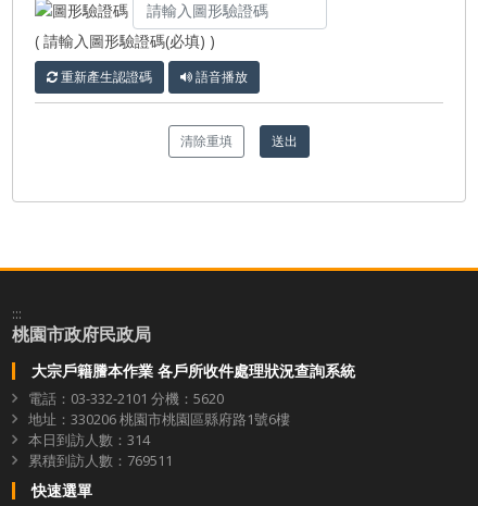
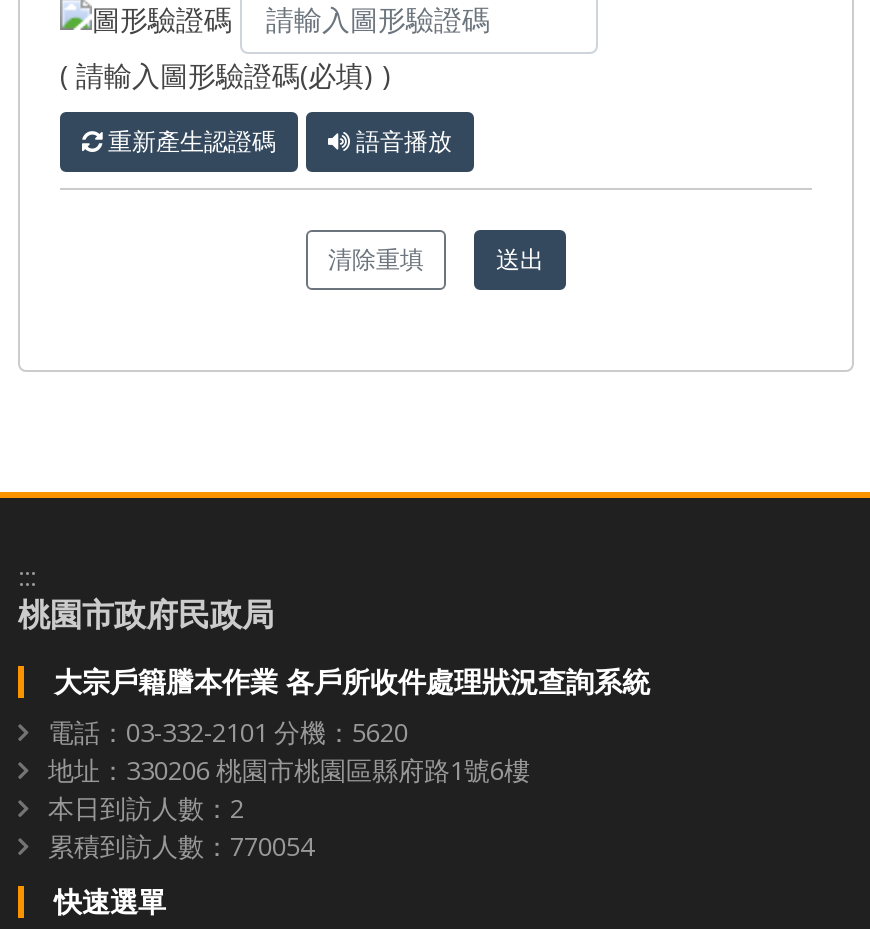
[28,429,150,449] 本日到訪人數：314 -> [48,789,244,825] 本日到訪人數：2
[28,450,173,470] 累積到訪人數：769511 -> [48,827,314,863] 累積到訪人數：770054

